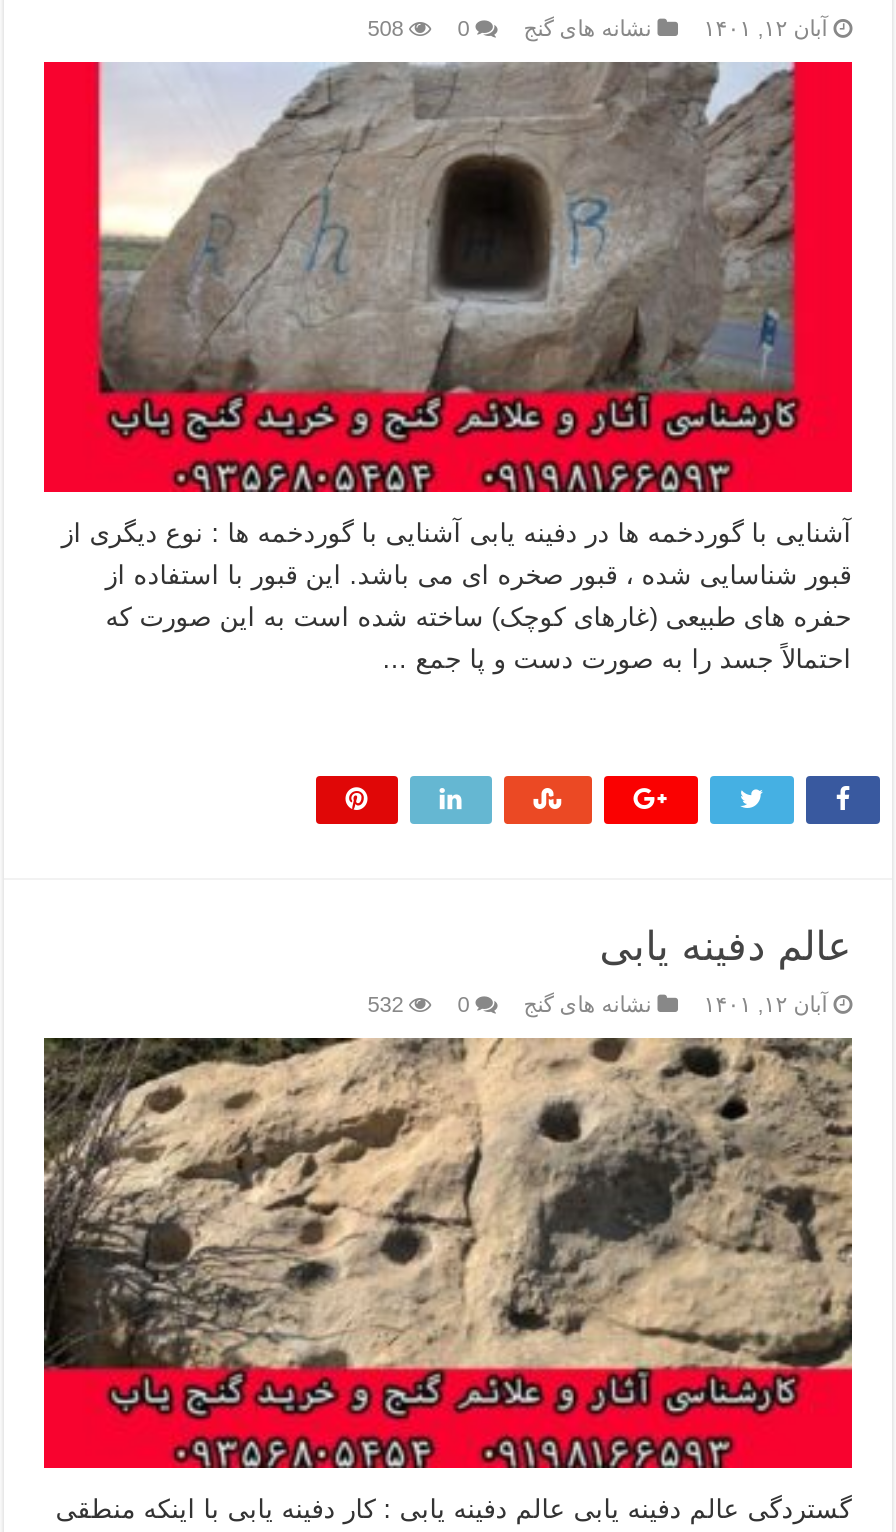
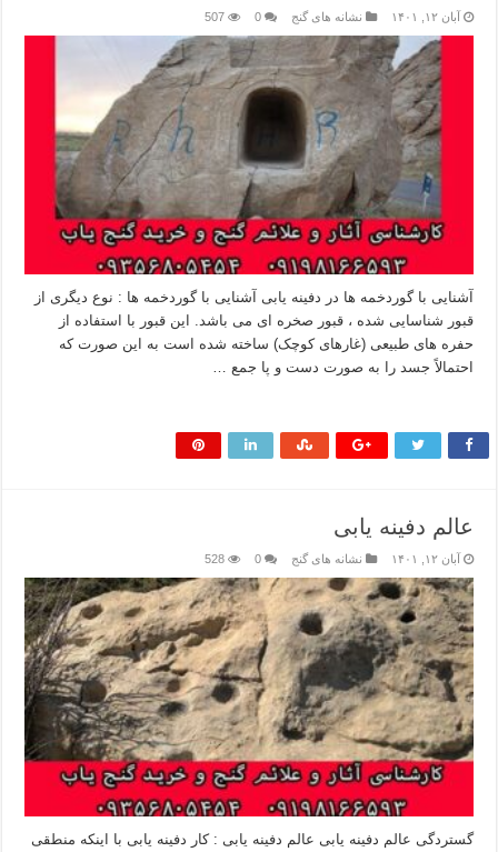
[370,16,406,40] 508 -> [205,10,225,23] 507
[370,992,406,1016] 532 -> [205,552,225,565] 528

